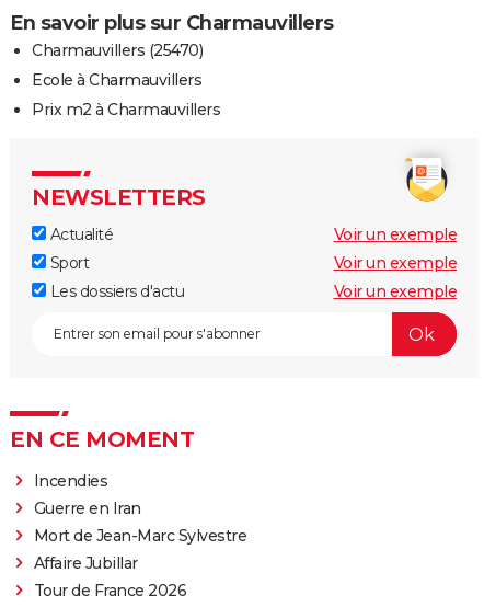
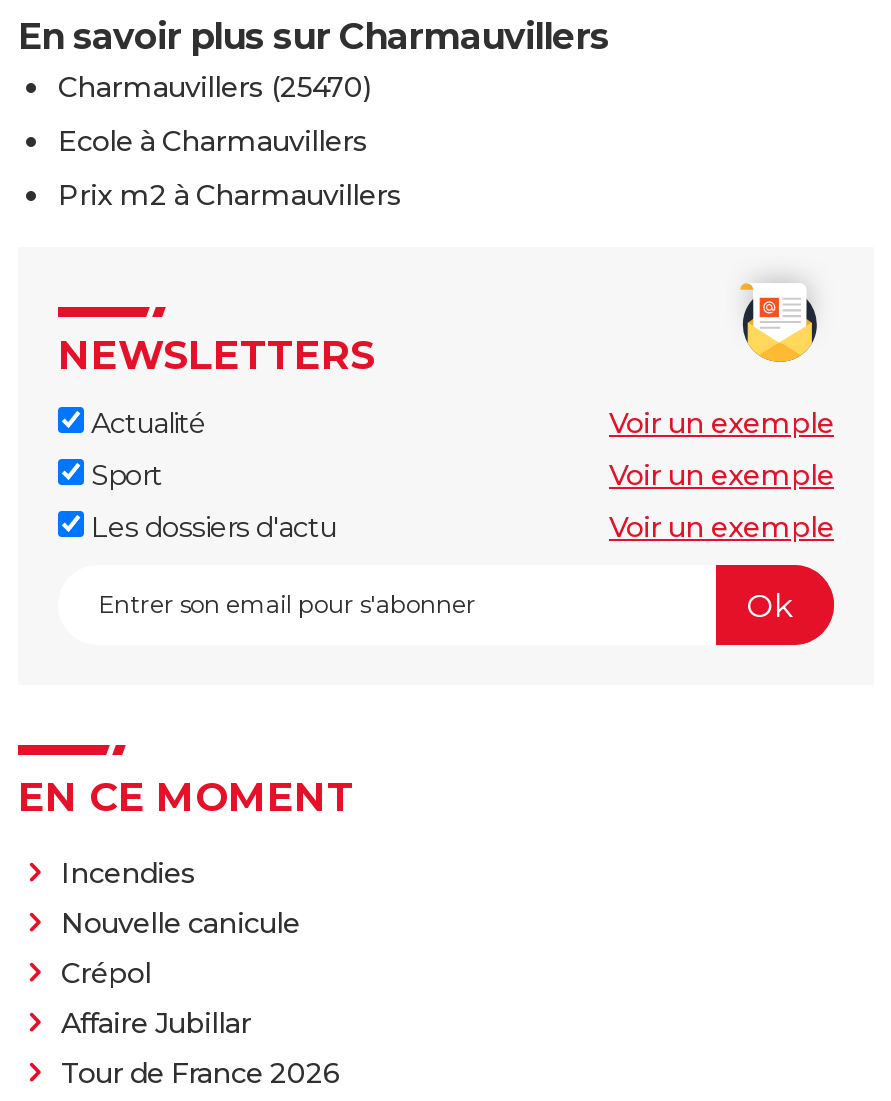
[33,499,246,546] Guerre en Iran | Mort de Jean-Marc Sylvestre -> [61,905,300,991] Nouvelle canicule | Crépol

